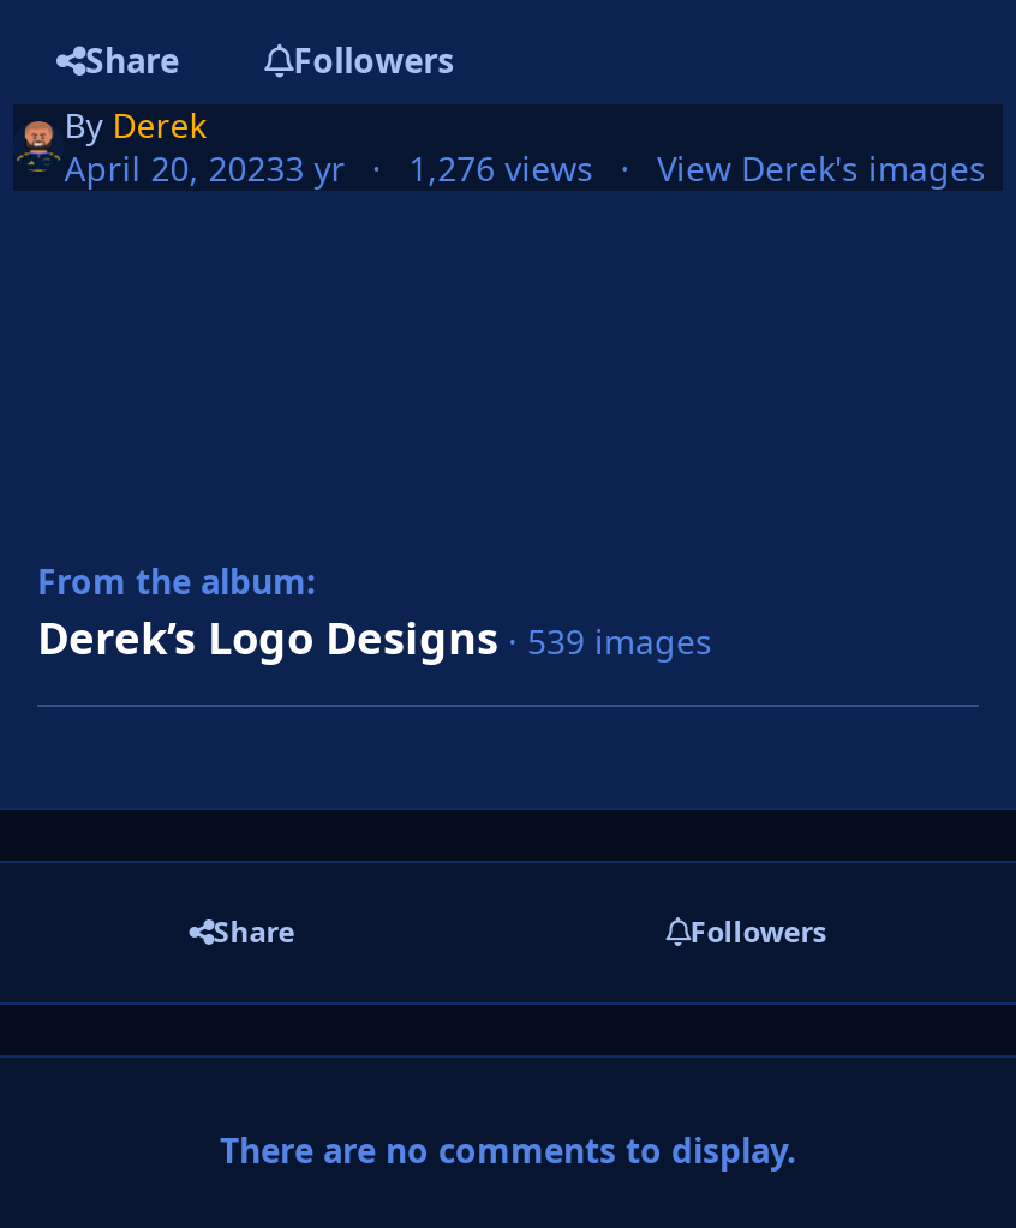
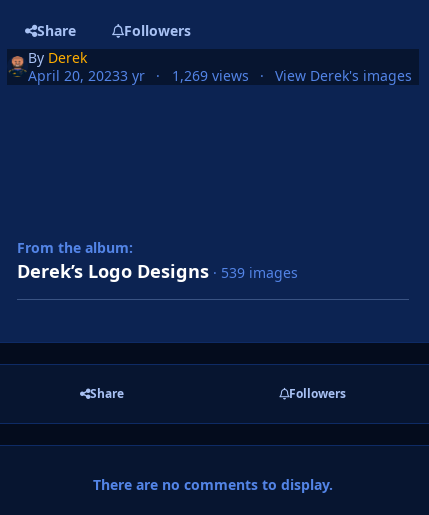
[64,144,986,190] April 20, 20233 yr 1,276 views View Derek's images -> [28,65,412,84] April 20, 20233 yr 1,269 views View Derek's images

